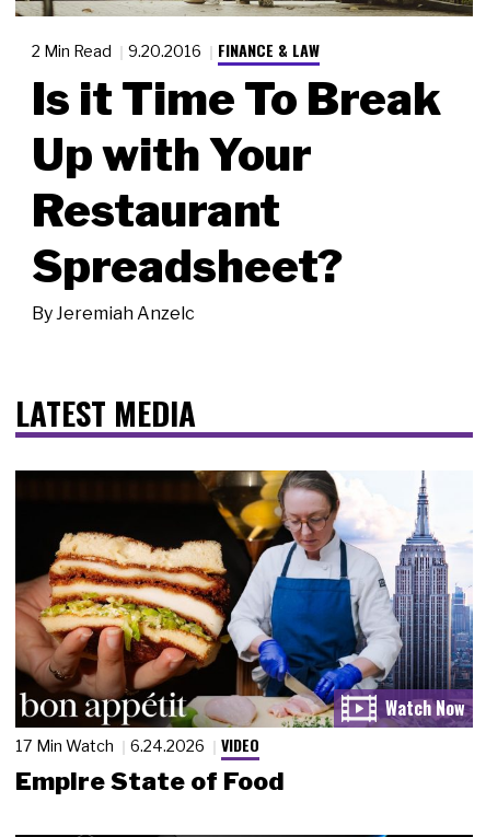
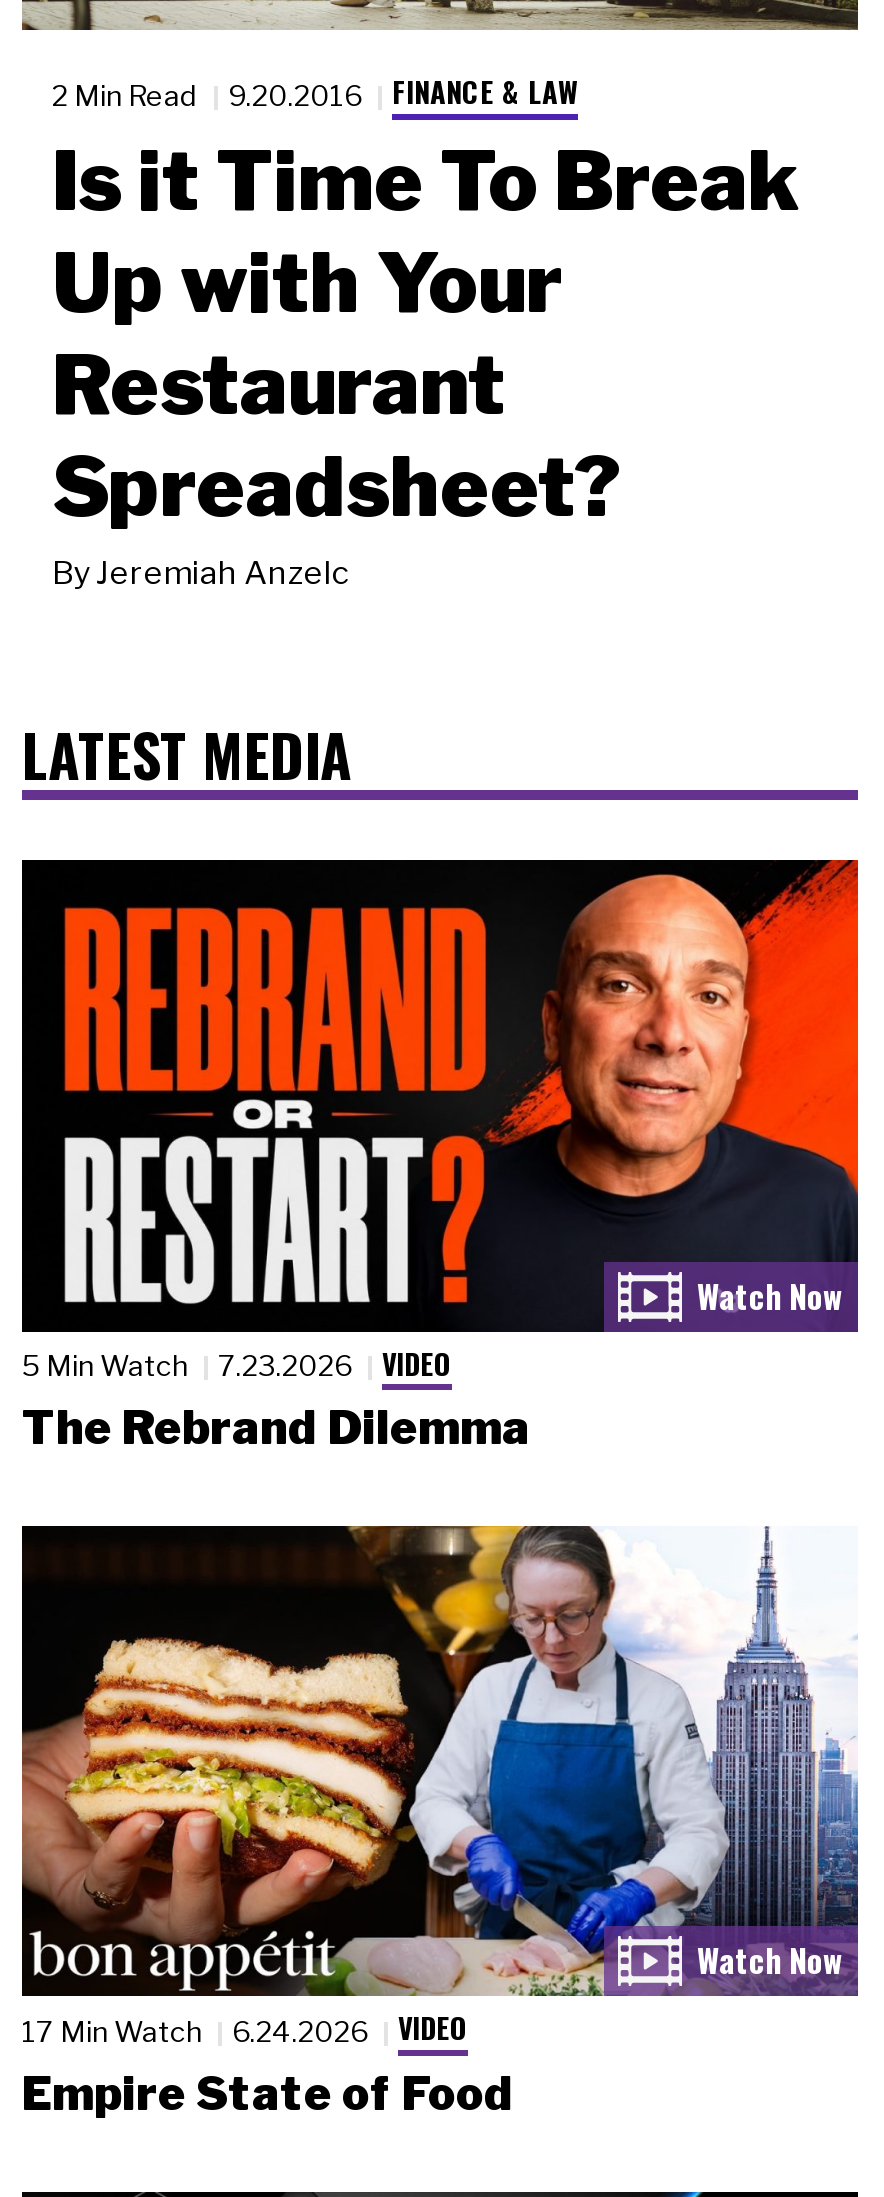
none -> [20,858,860,1456] [image] | 5 Min Watch | 7.23.2026 | VIDEO | The Rebrand Dilemma

